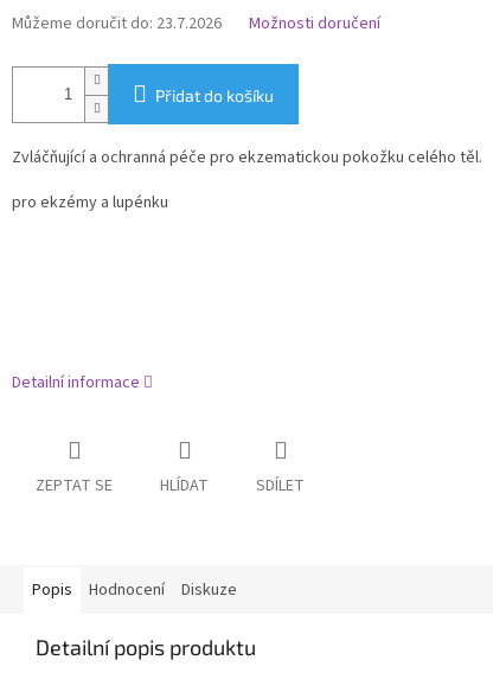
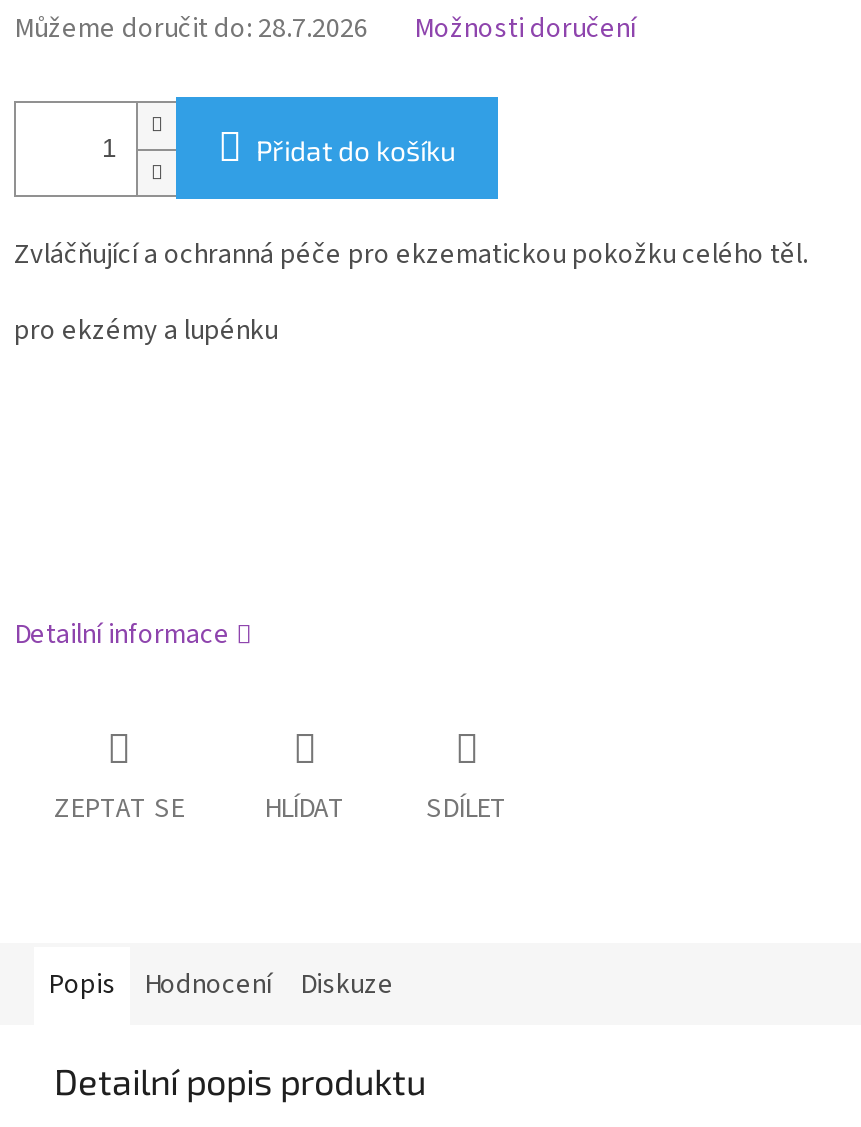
[12,12,222,36] Můžeme doručit do: 23.7.2026 -> [14,10,368,50] Můžeme doručit do: 28.7.2026

